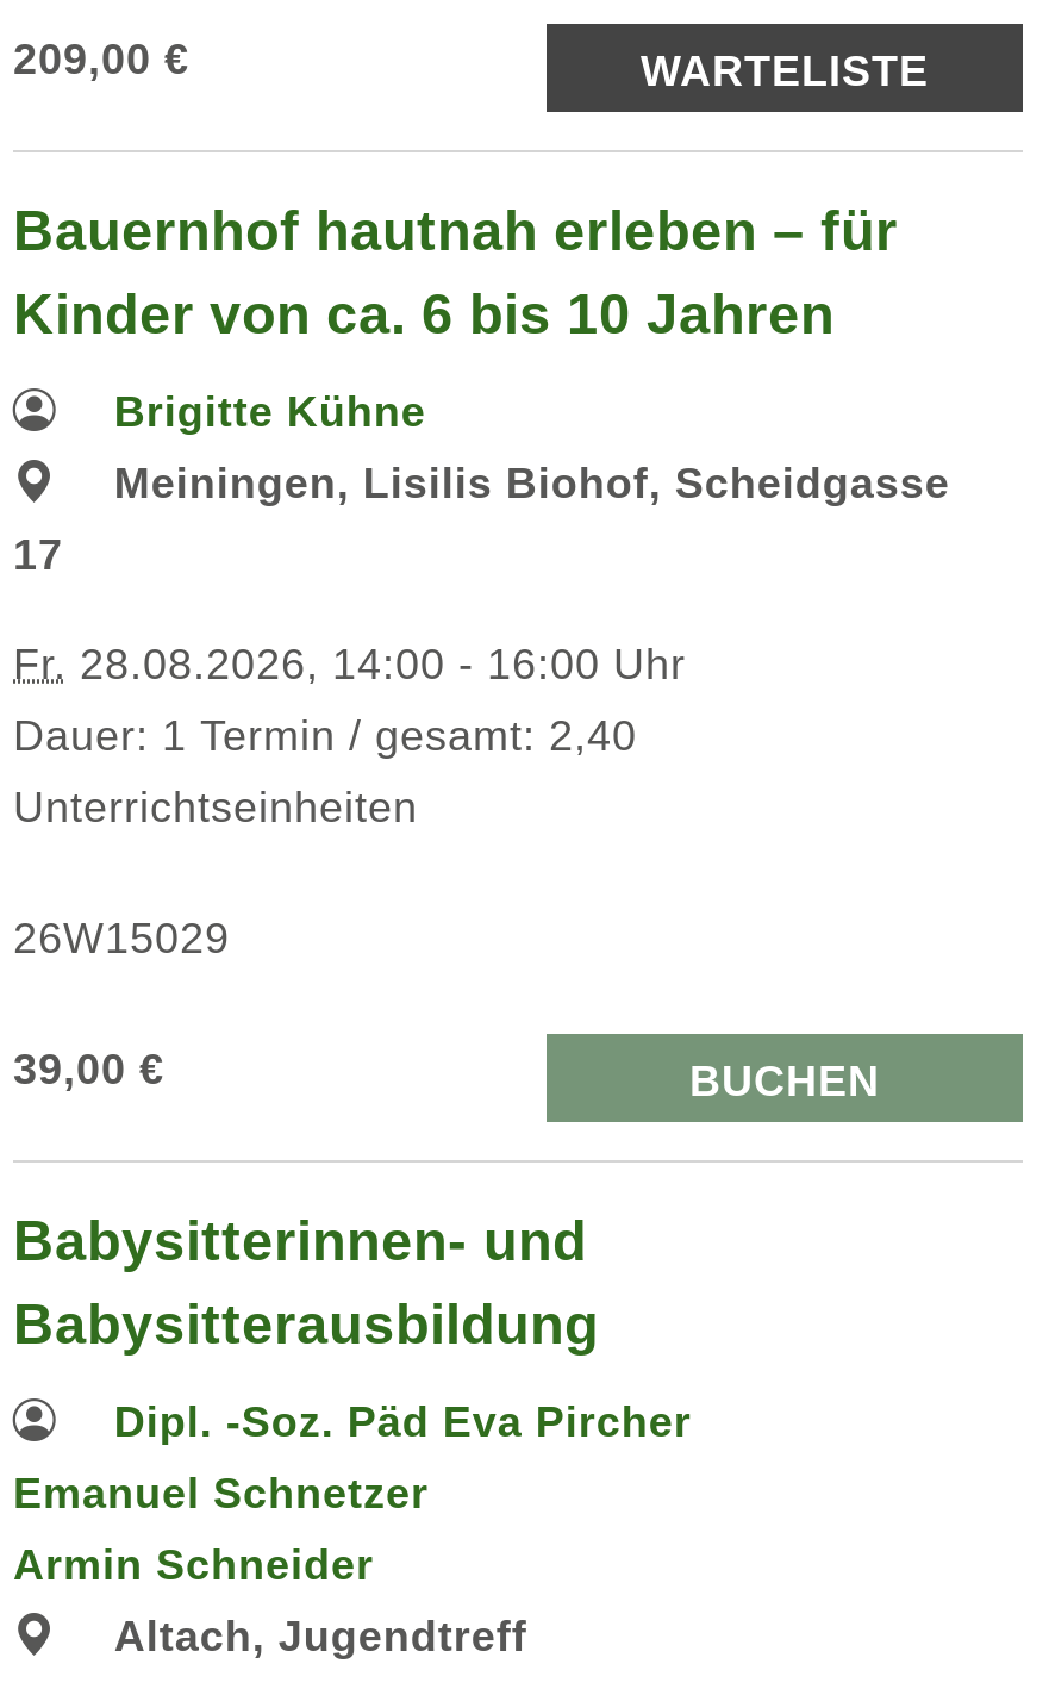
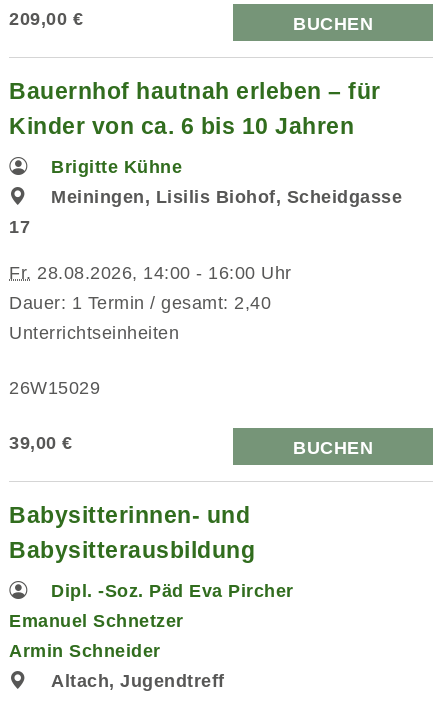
[641,46,929,94] WARTELISTE -> [293,13,373,33] BUCHEN

